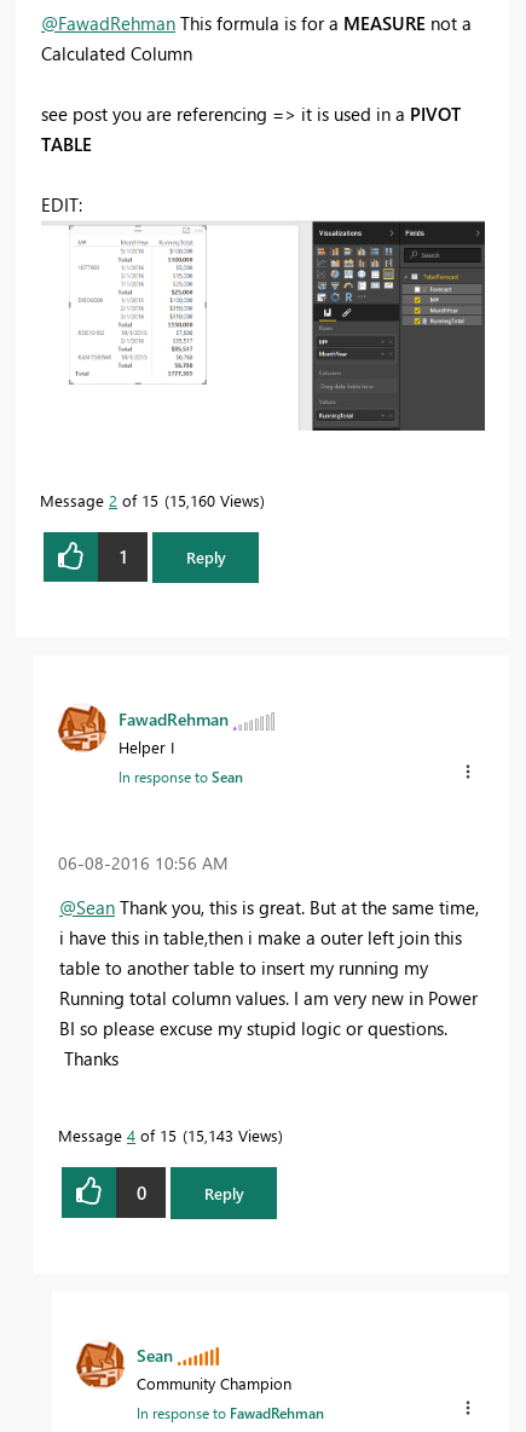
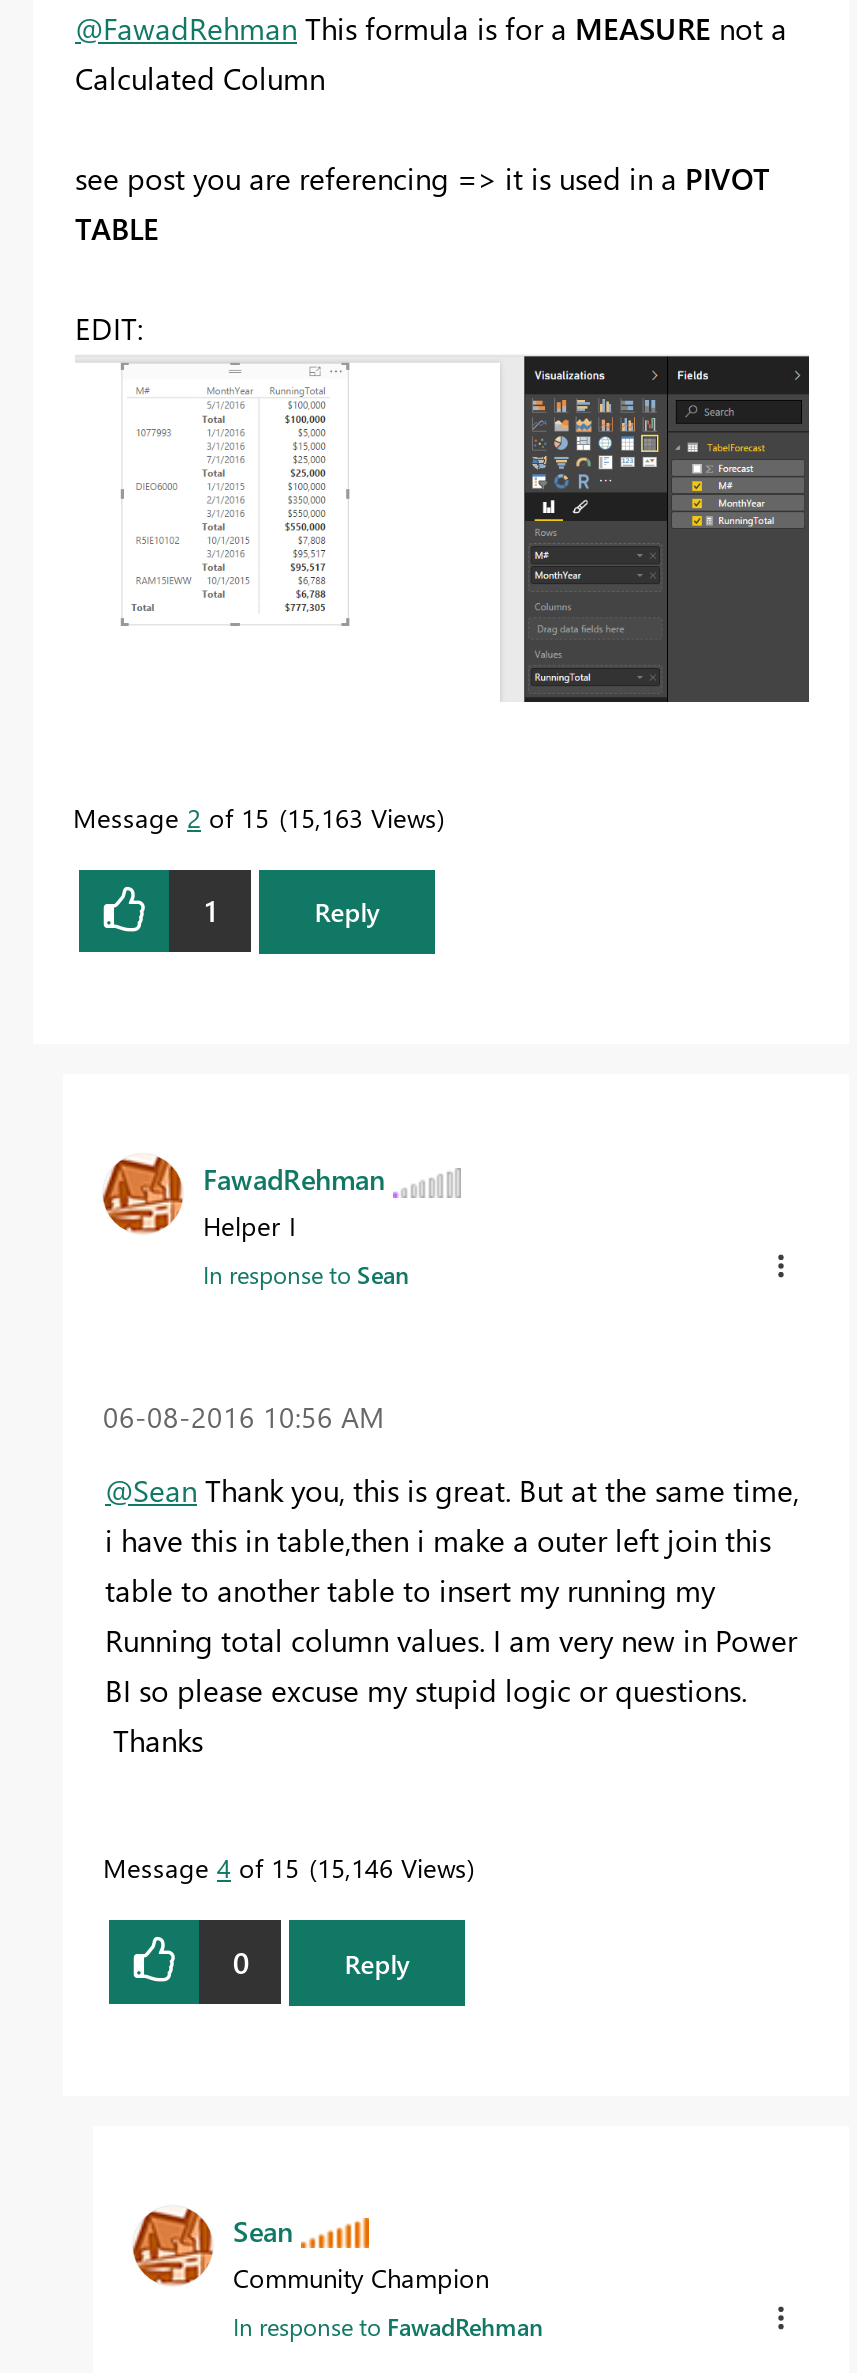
[40,490,260,510] Message 2 of 15 15,160 Views -> [73,800,437,834] Message 2 of 15 15,163 Views
[58,1125,278,1146] Message 4 of 15 15,143 Views -> [103,1851,467,1885] Message 4 of 15 15,146 Views

